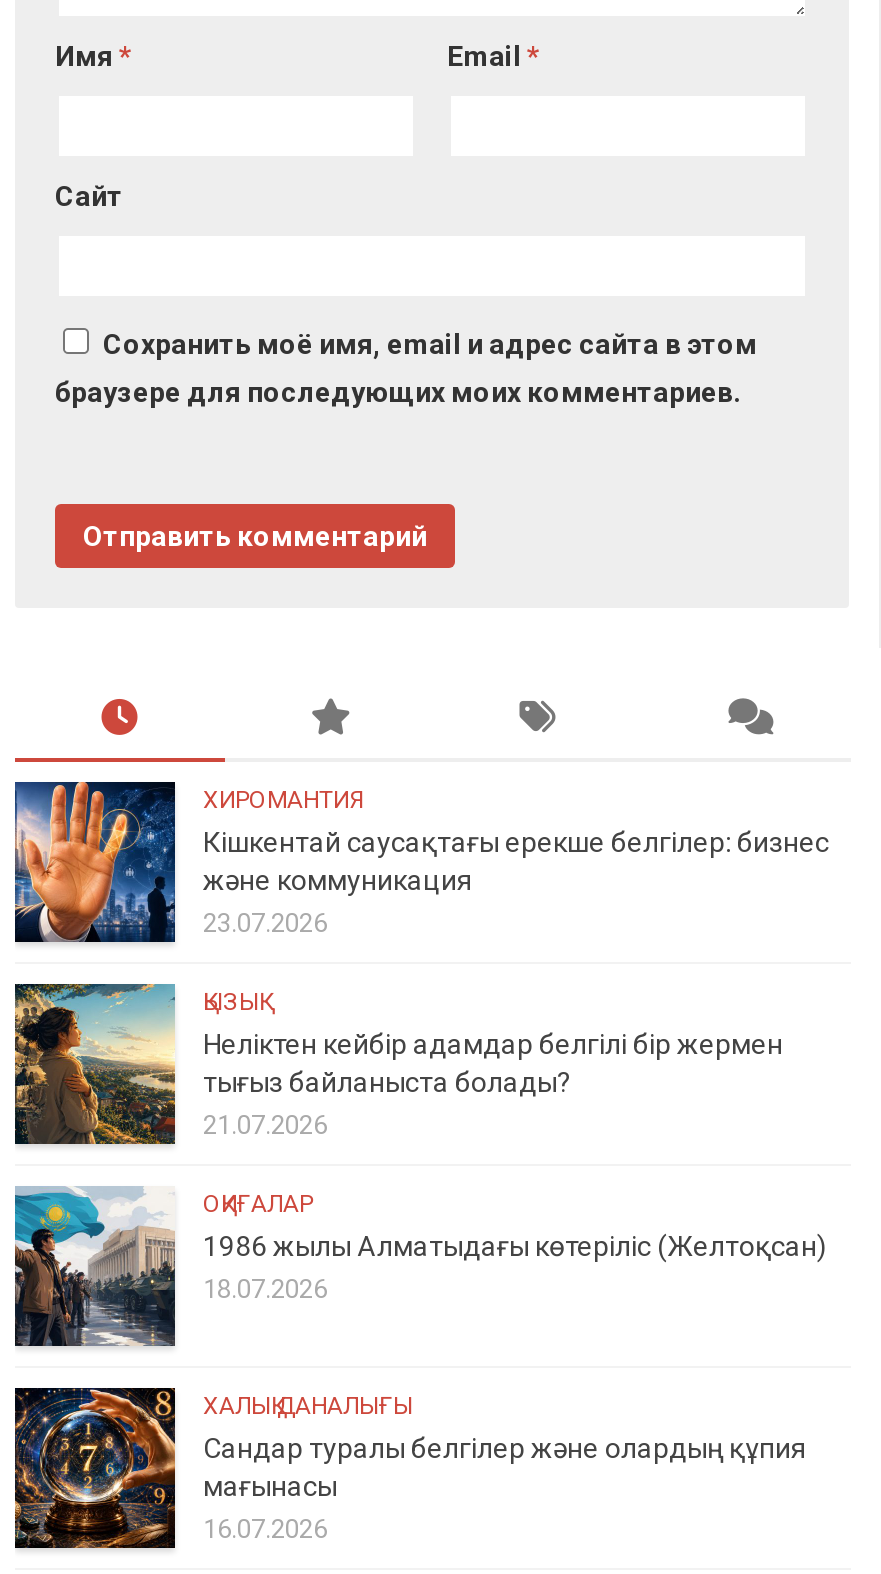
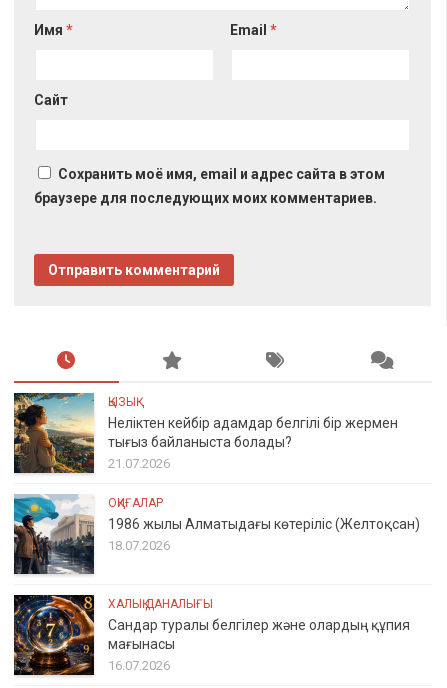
[13,781,829,945] [image] | ХИРОМАНТИЯ | Кішкентай саусақтағы ерекше белгілер: бизнес | және коммуникация | 23.07.2026 -> none

